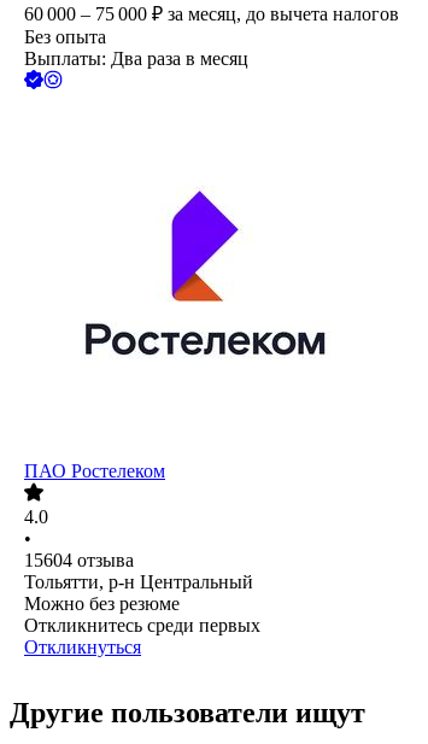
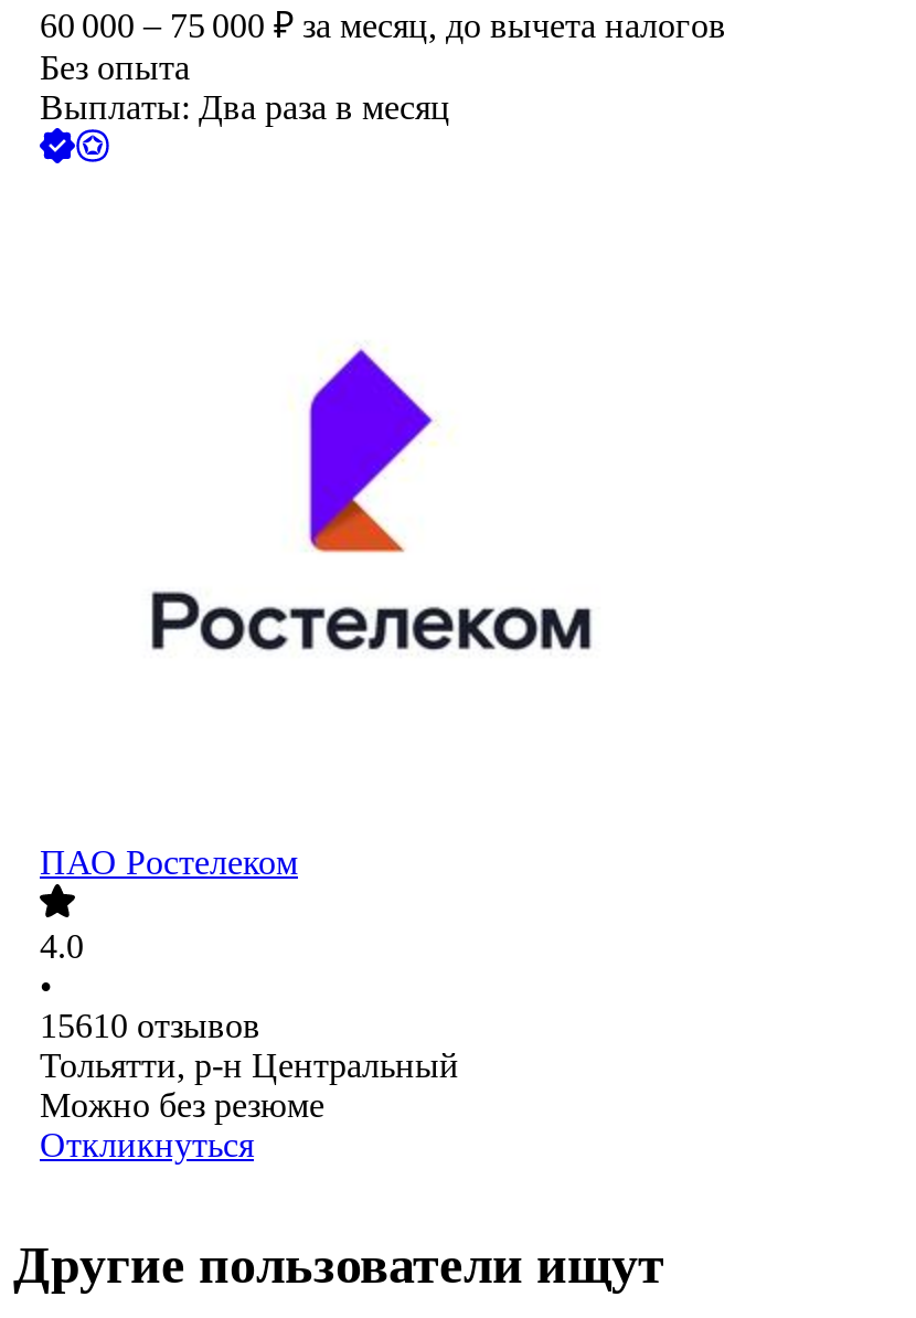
[24,550,134,571] 15604 отзыва -> [40,1007,260,1045] 15610 отзывов
[24,615,260,636] Откликнитесь среди первых -> none

